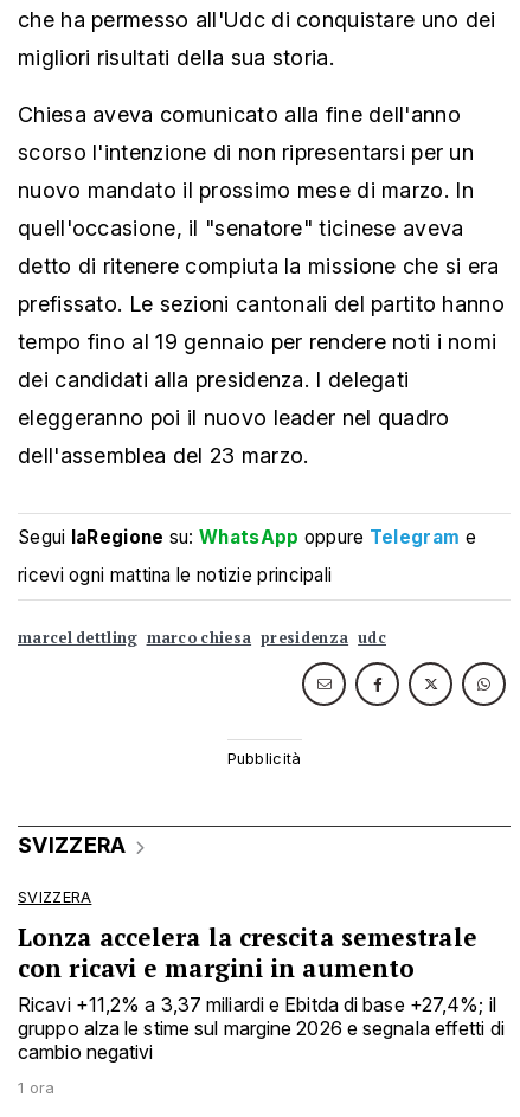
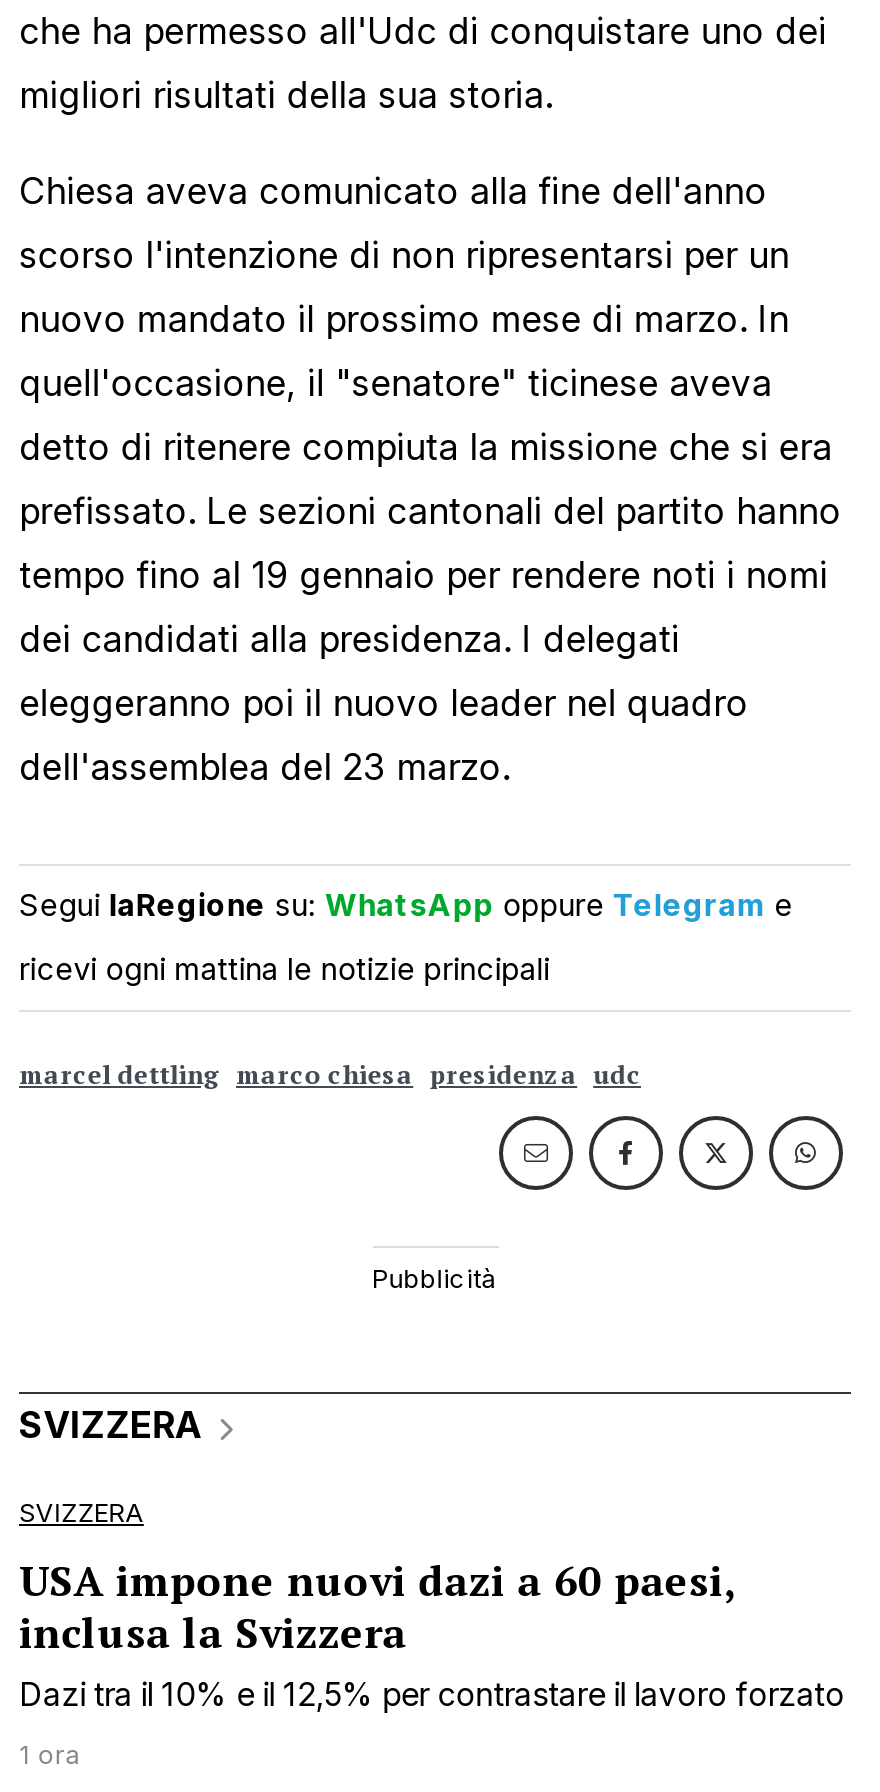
[18,921,504,1064] Lonza accelera la crescita semestrale | con ricavi e margini in aumento | Ricavi +11,2% a 3,37 miliardi e Ebitda di base +27,4%; il | gruppo alza le stime sul margine 2026 e segnala effetti di | cambio negativi -> [19,1553,845,1715] USA impone nuovi dazi a 60 paesi, | inclusa la Svizzera | Dazi tra il 10% e il 12,5% per contrastare il lavoro forzato

